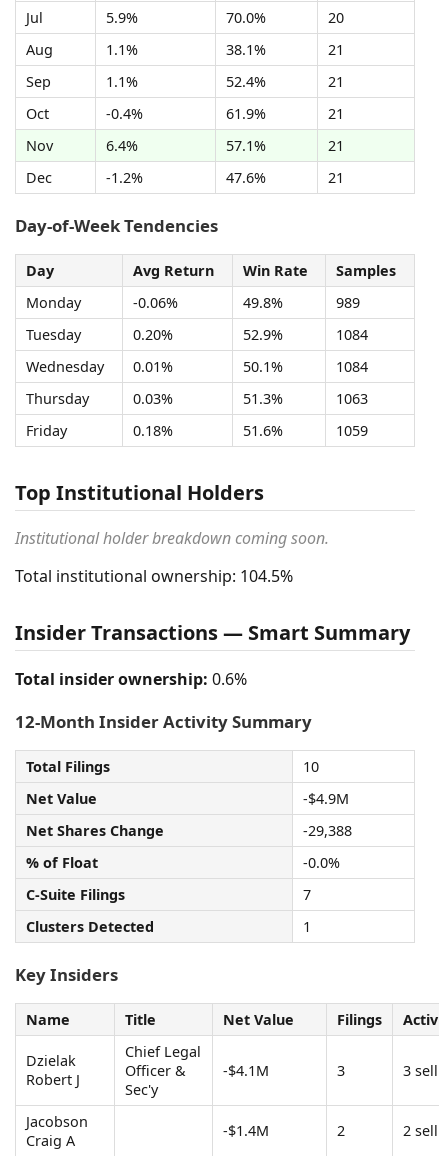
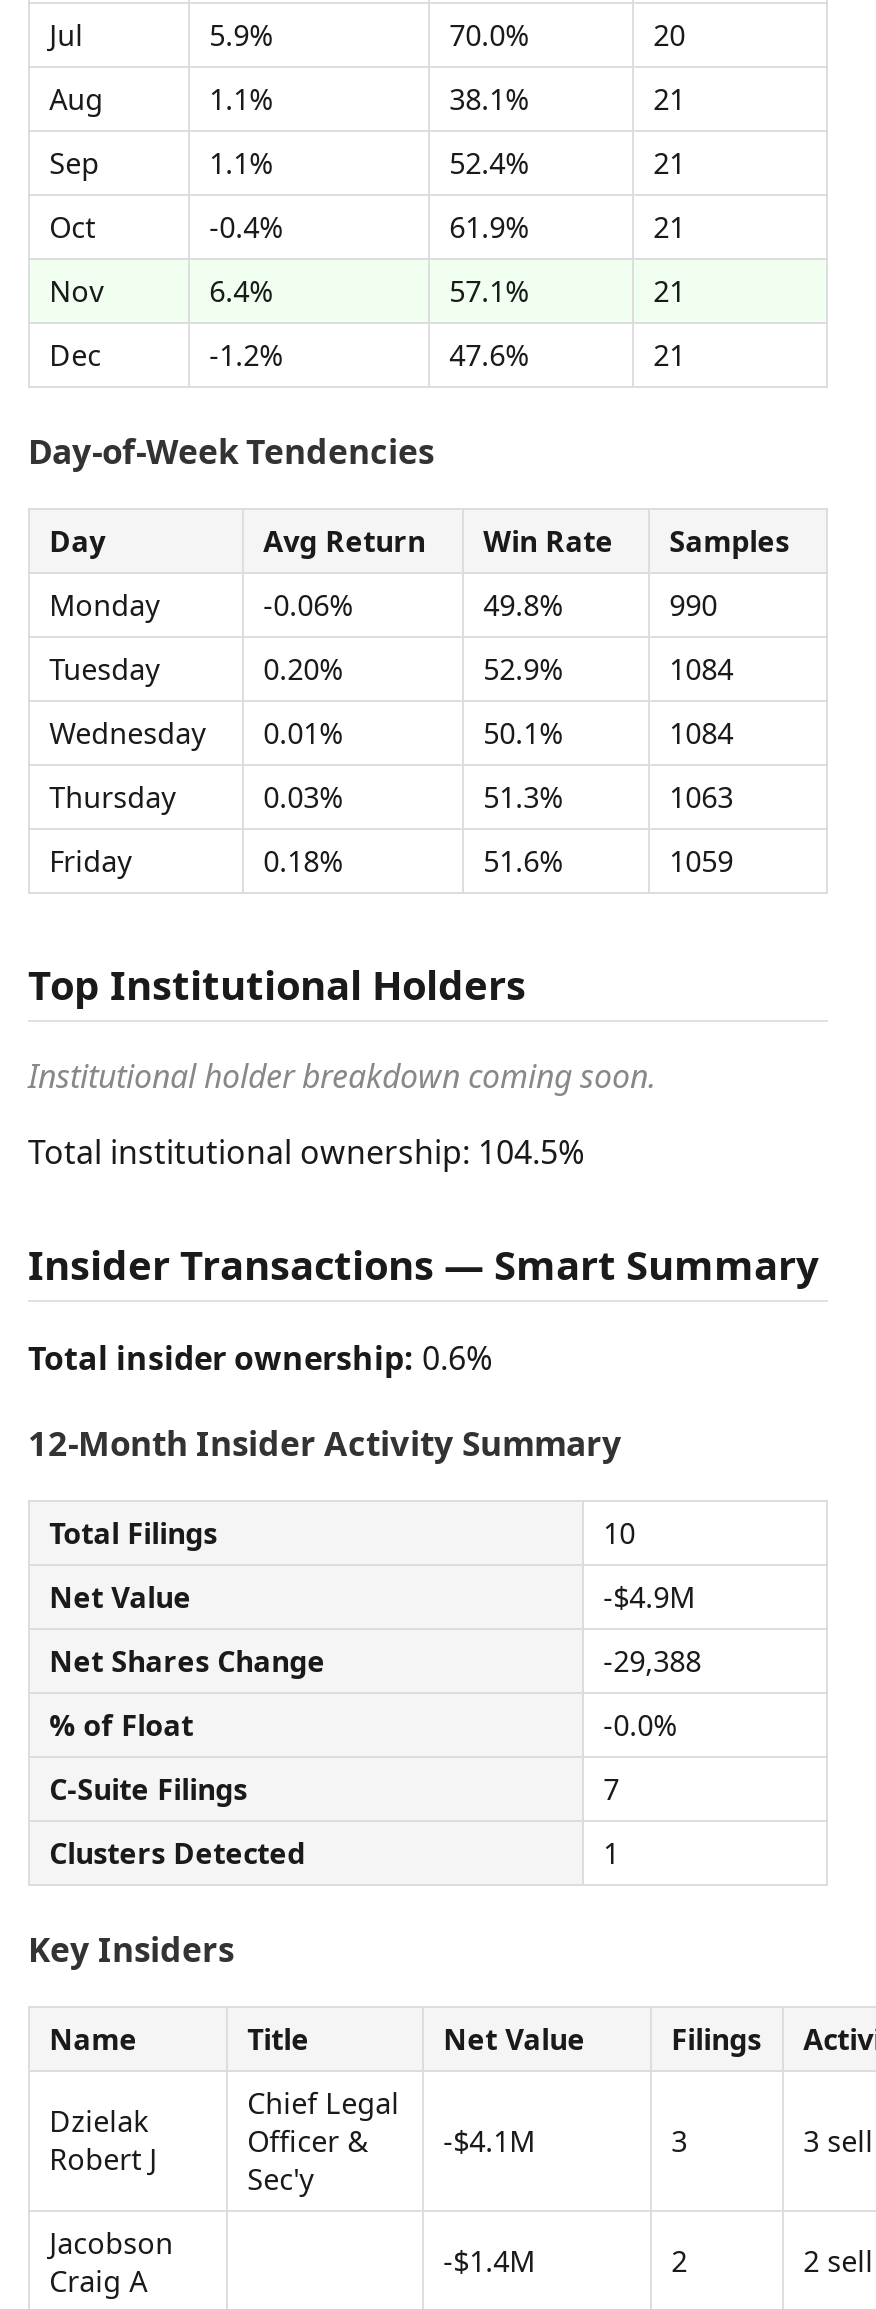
[336,293,360,312] 989 -> [669,586,717,624] 990

